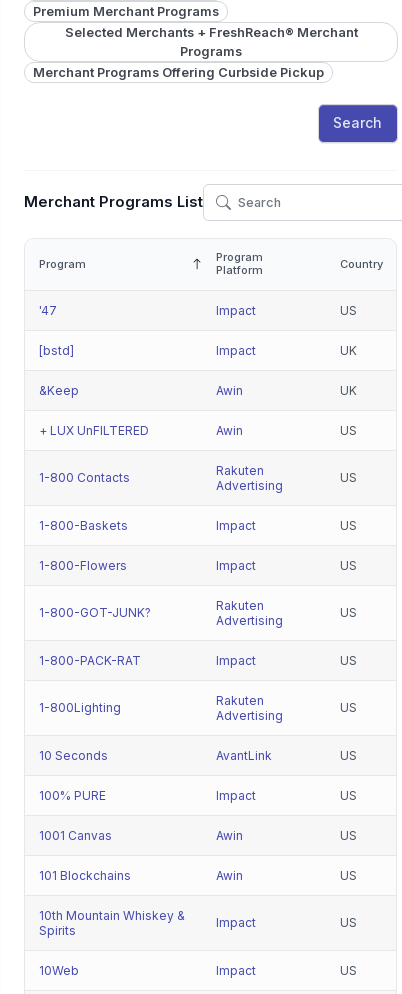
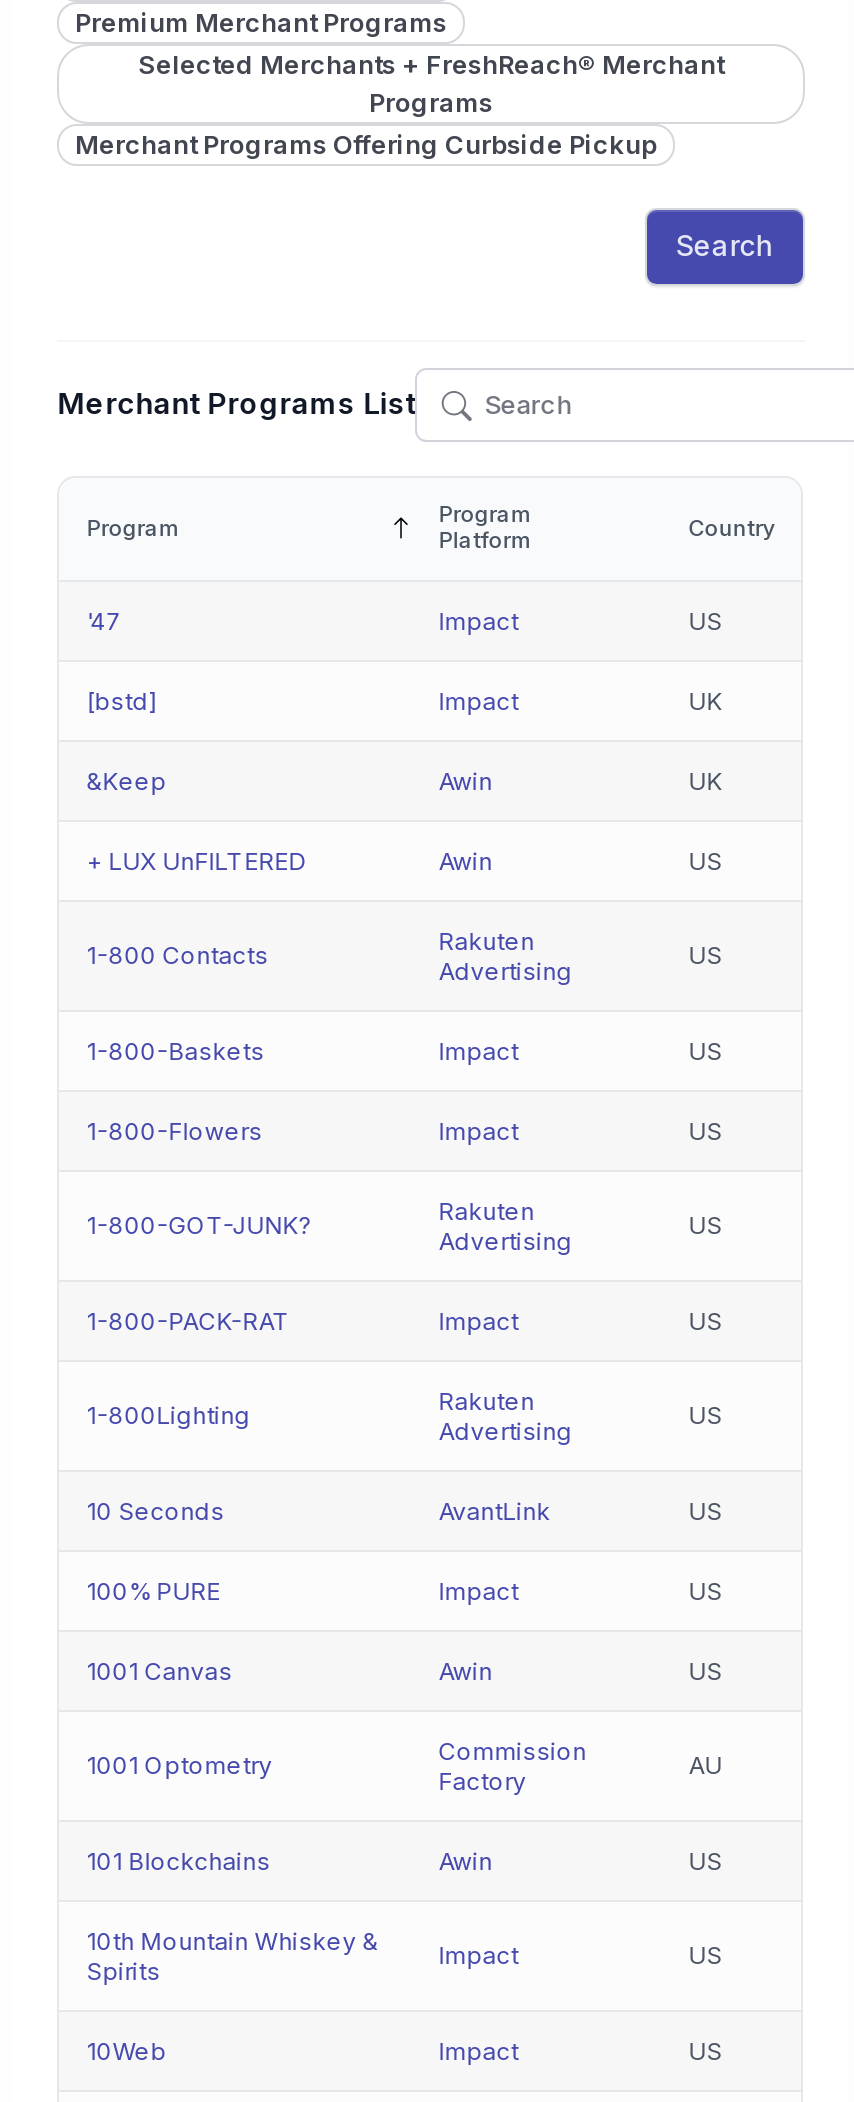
none -> [86,1735,586,1795] 1001 Optometry | Commission | Factory
none -> [688,1749,722,1779] AU

